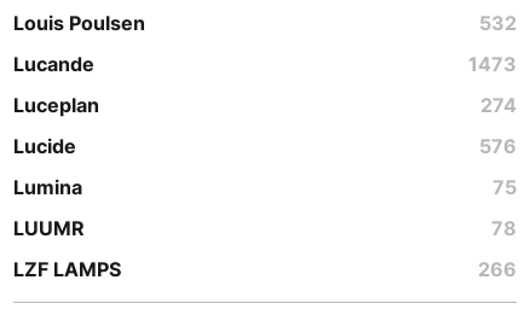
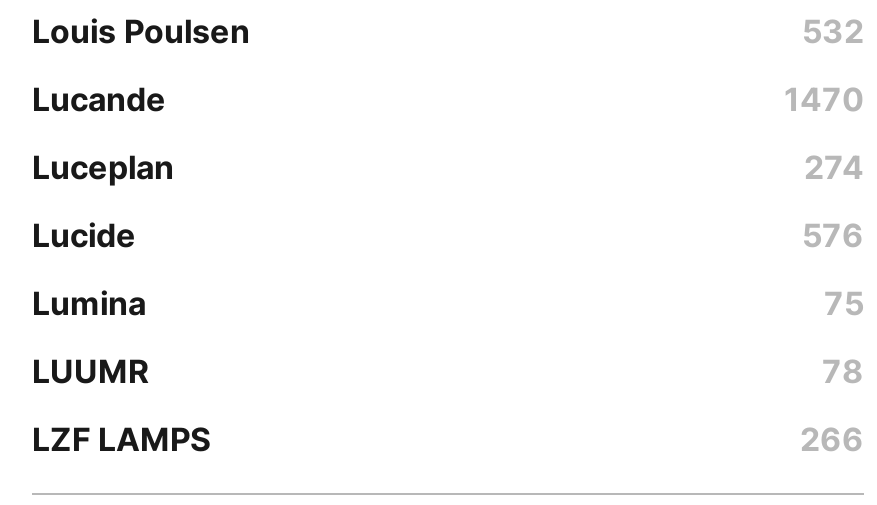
[468,51,517,76] 1473 -> [784,78,864,118] 1470

